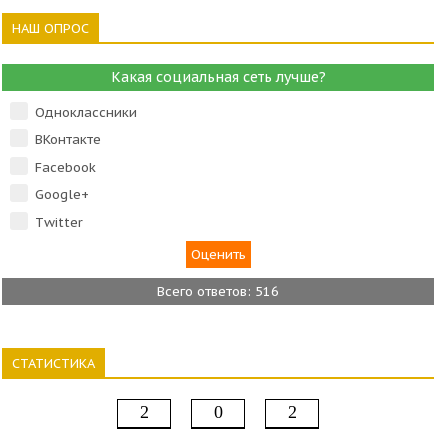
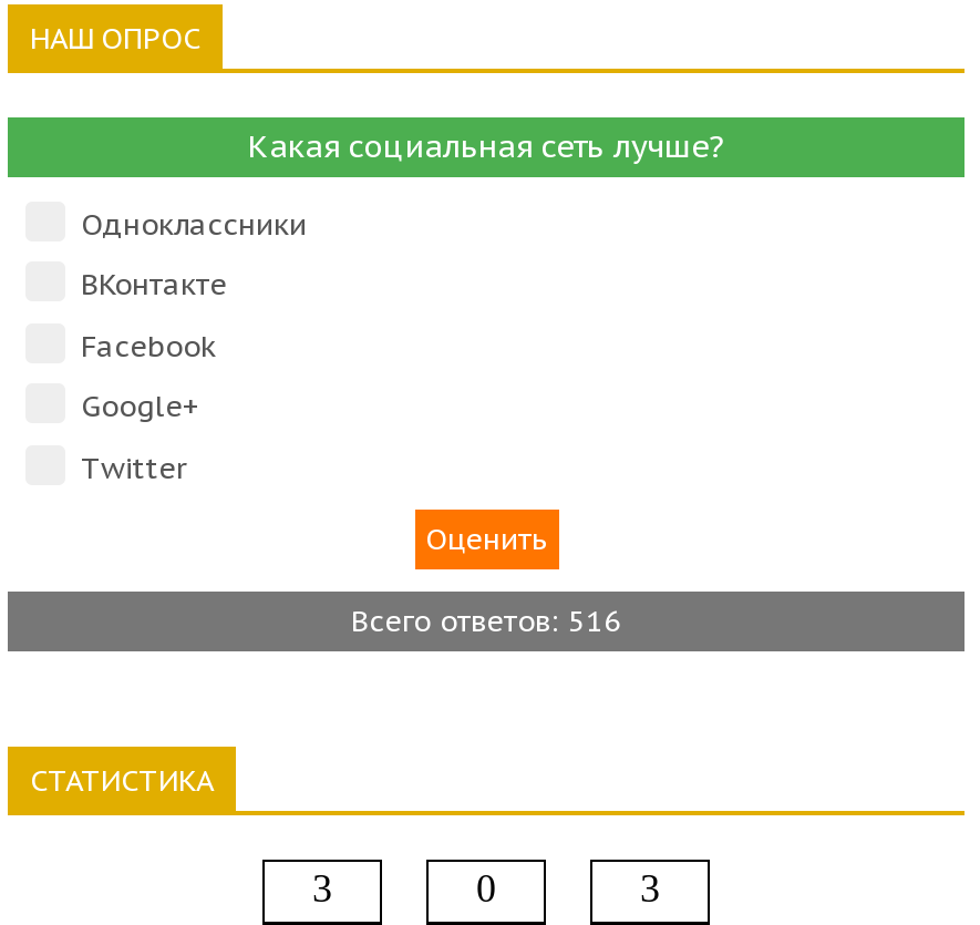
[139,402,148,422] 2 -> [312,866,332,911] 3
[287,402,296,422] 2 -> [640,866,660,911] 3

